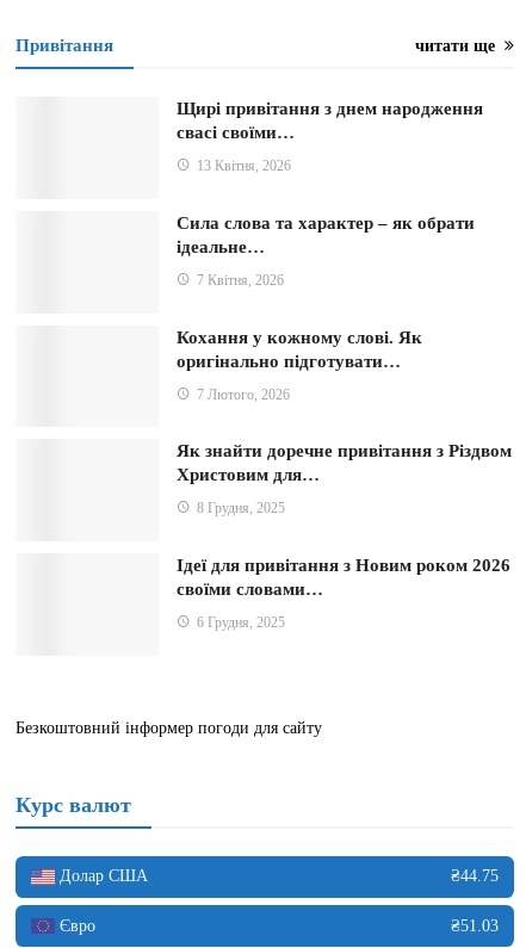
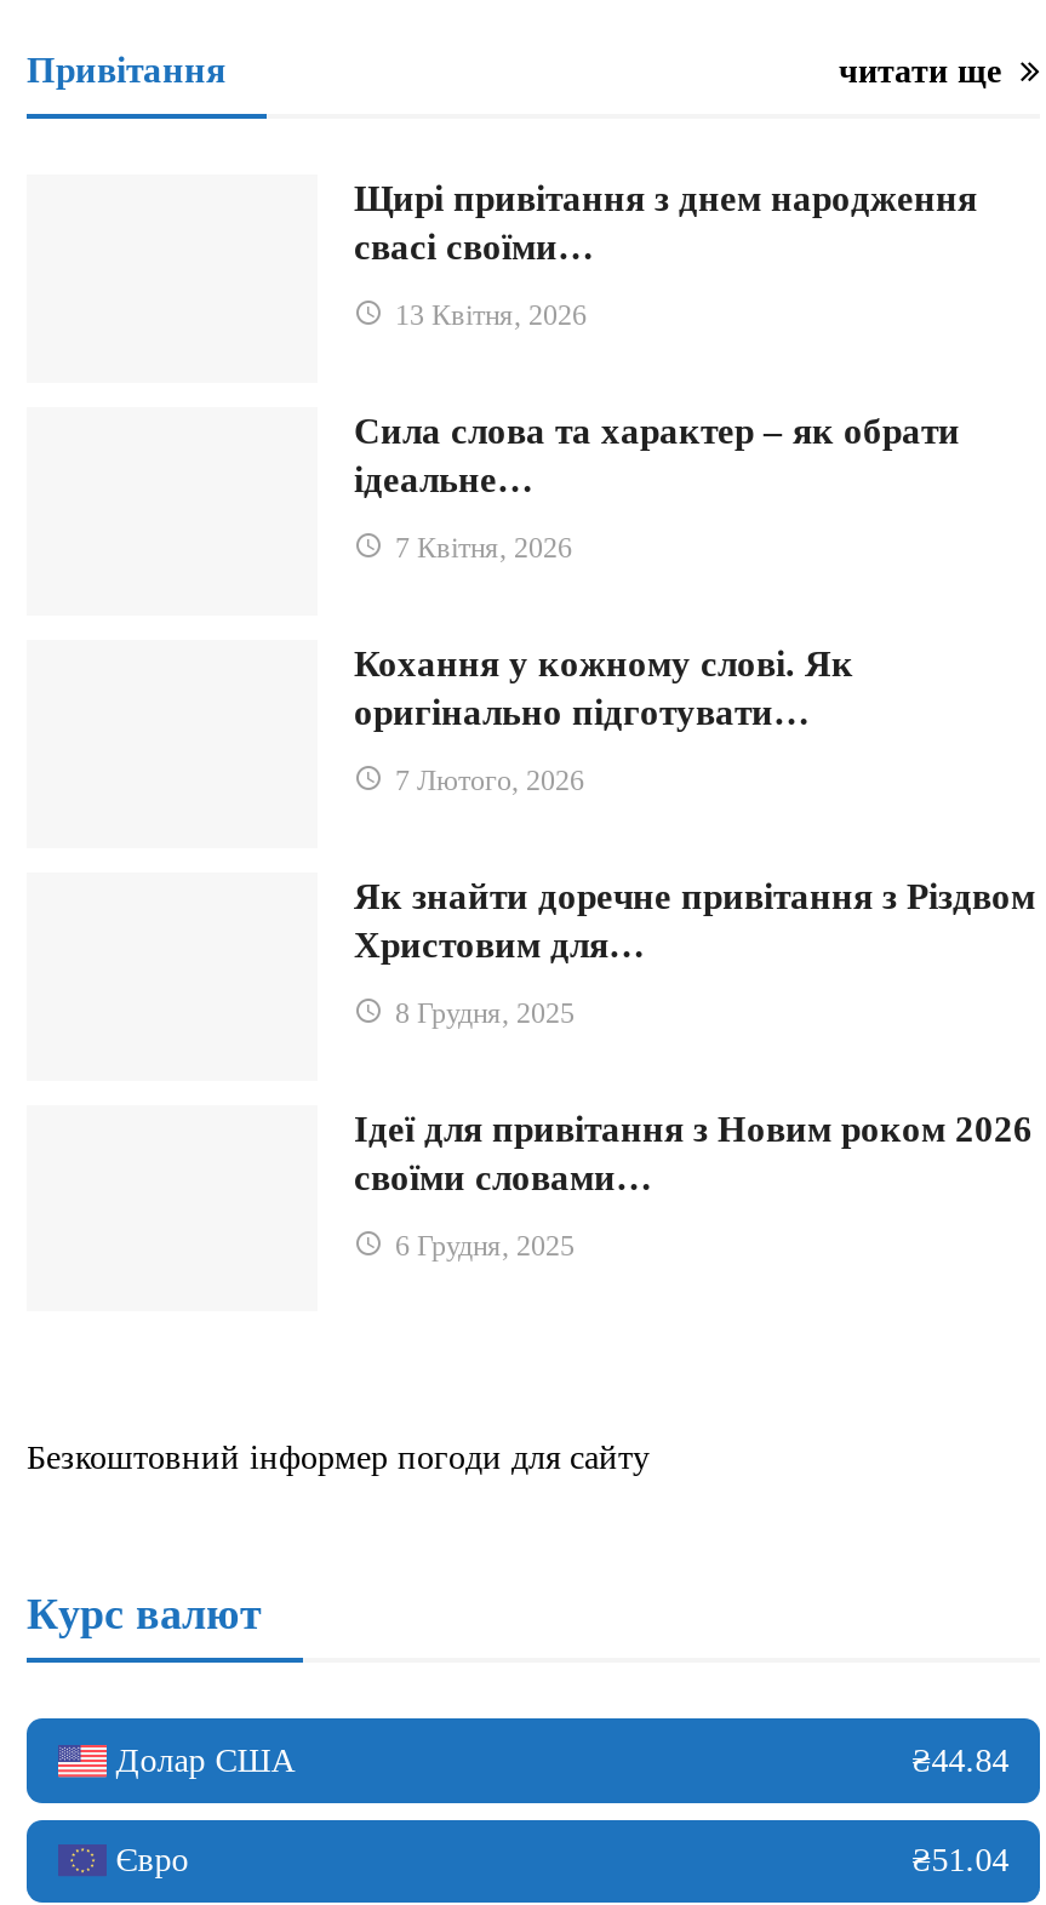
[451,867,499,885] ₴44.75 -> [912,1742,1009,1779] ₴44.84
[451,916,499,934] ₴51.03 -> [912,1842,1009,1878] ₴51.04

